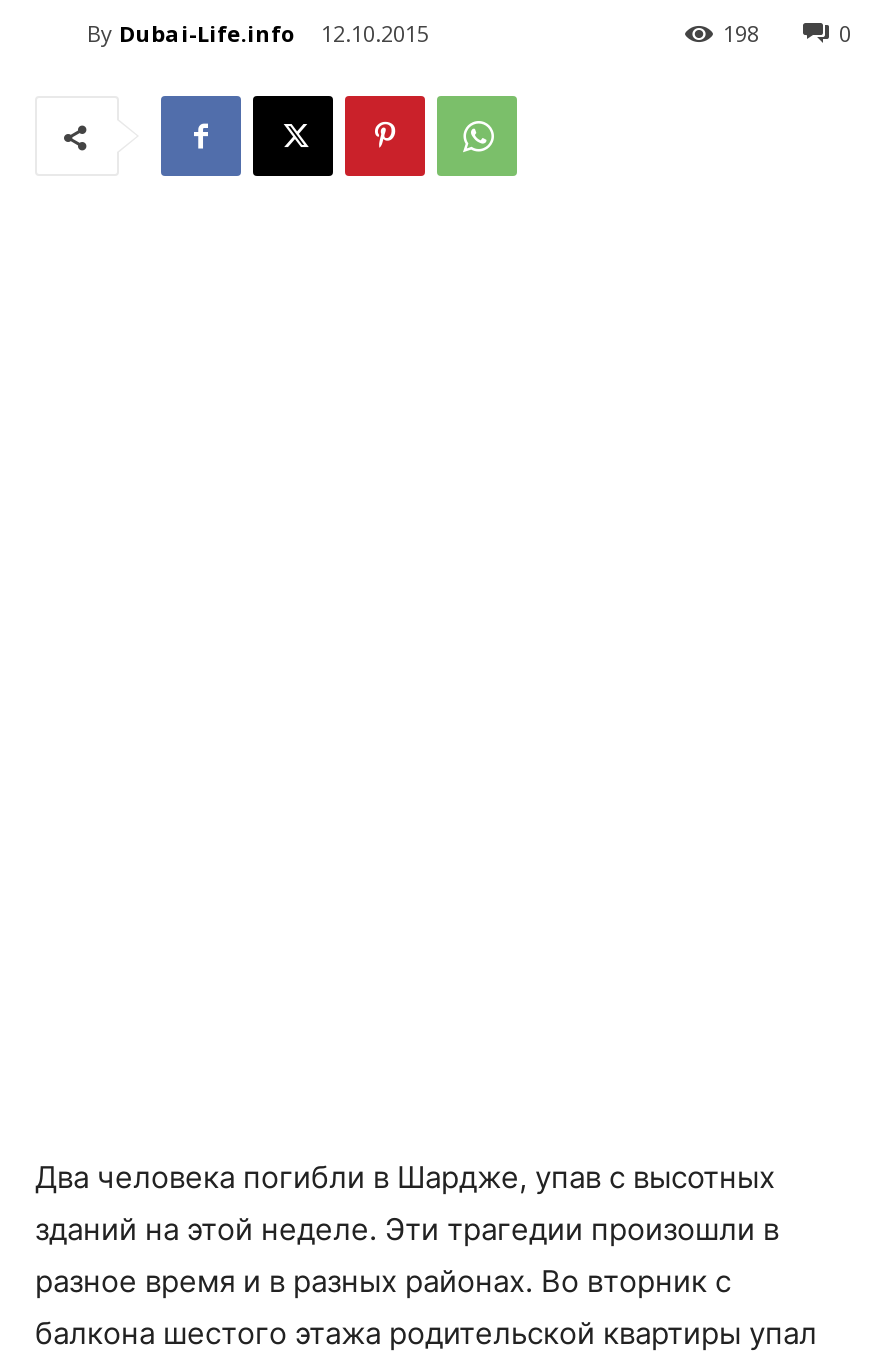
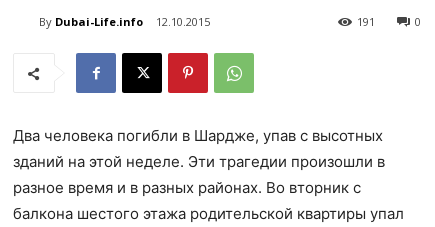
[723,18,759,48] 198 -> [357,14,375,29] 191

